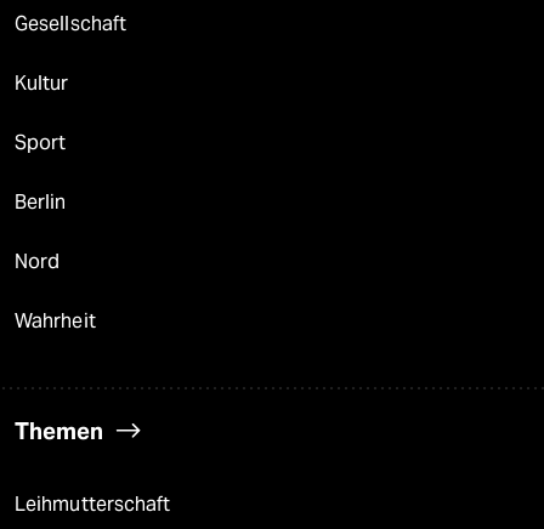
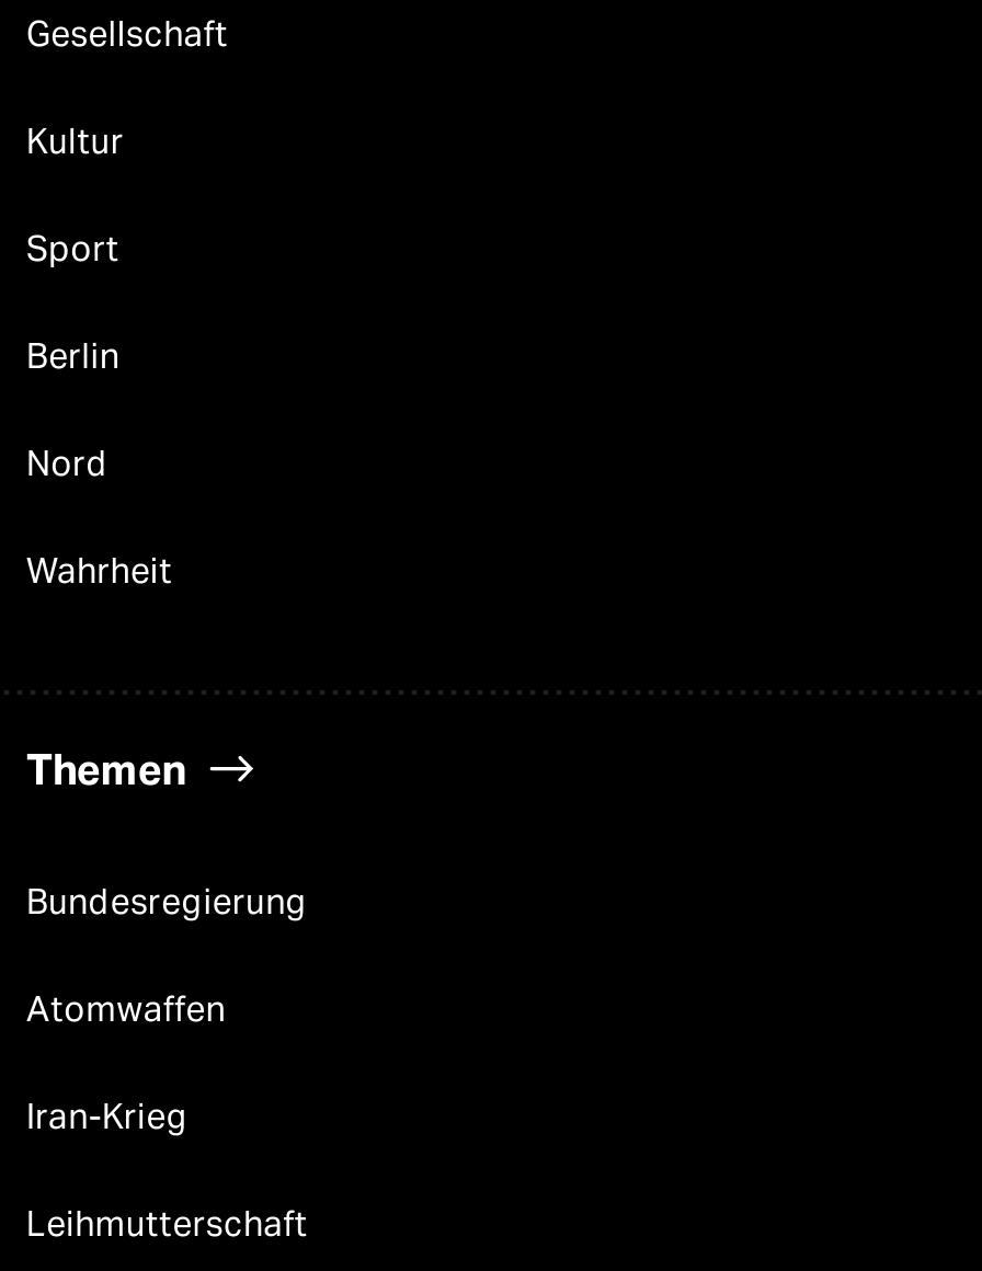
none -> [26,881,308,1137] Bundesregierung | Atomwaffen | Iran-Krieg

